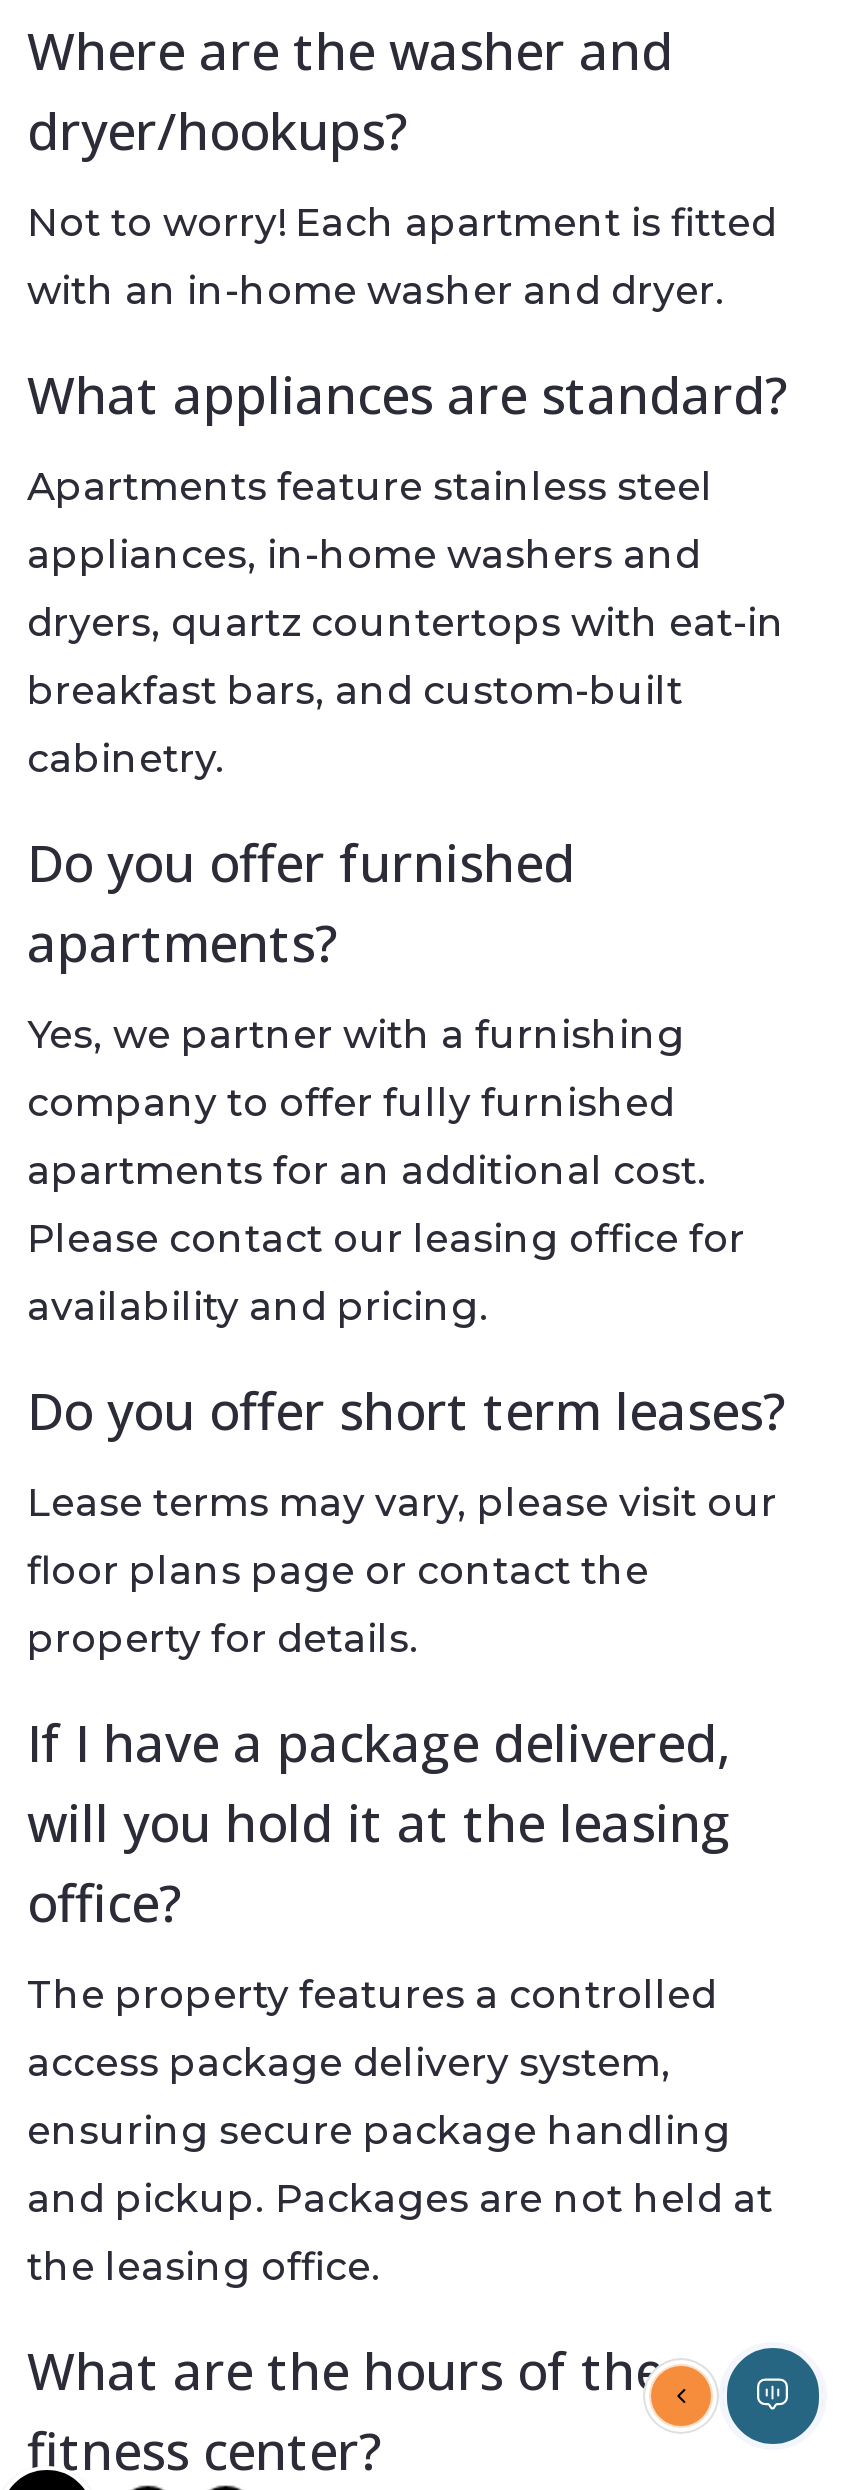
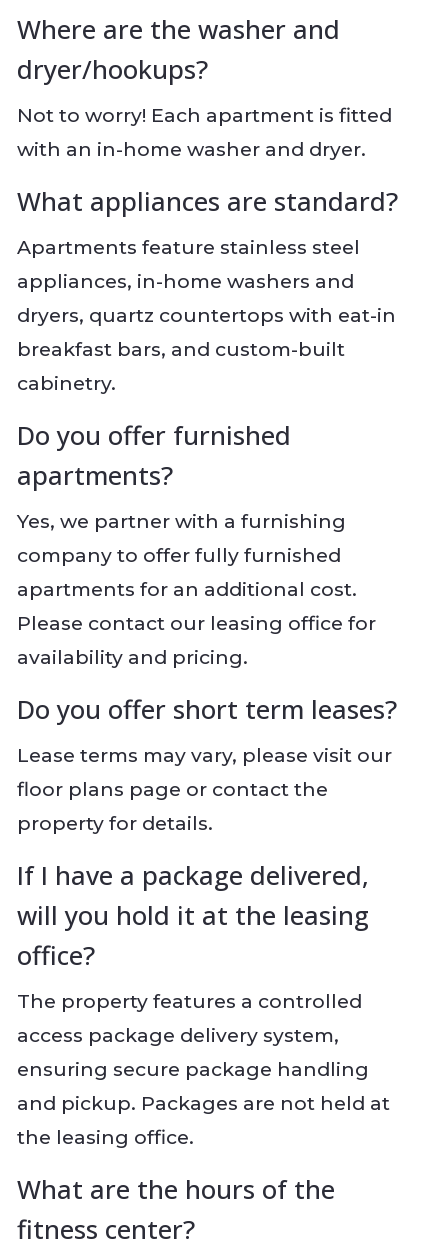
[651,2344,823,2448] [image] -> none

